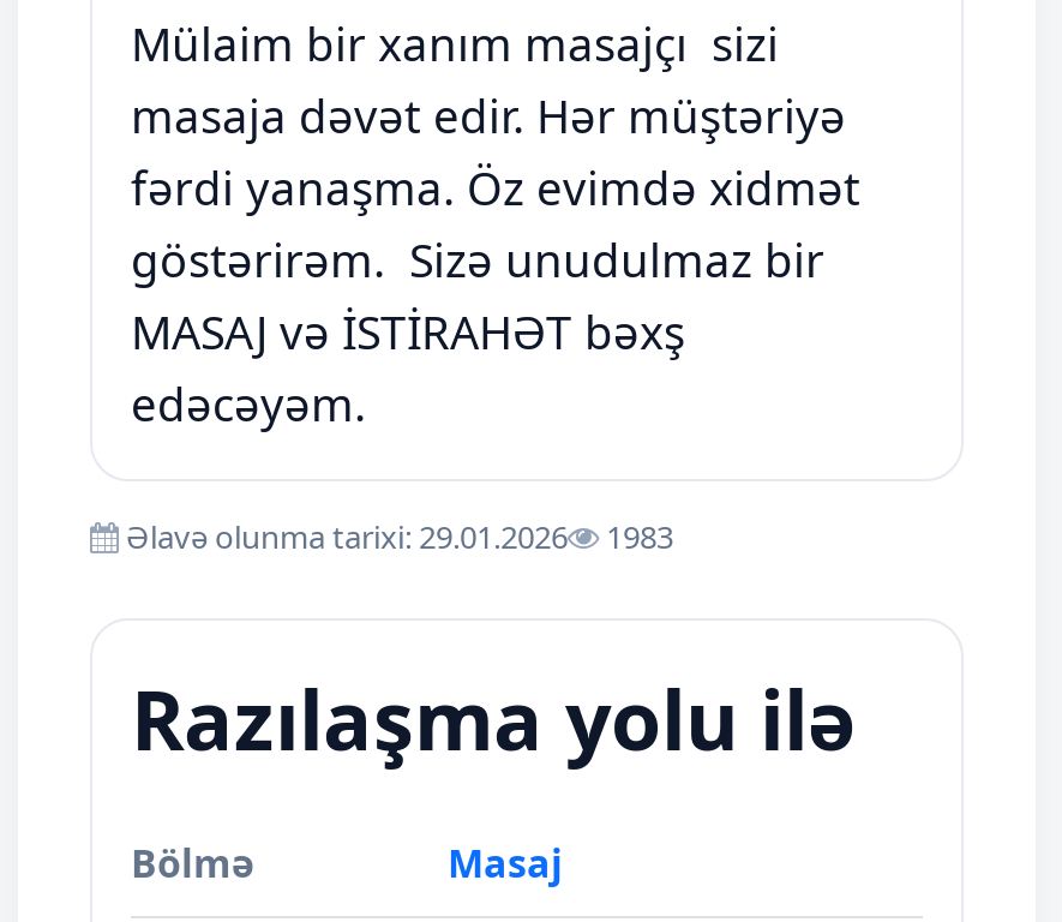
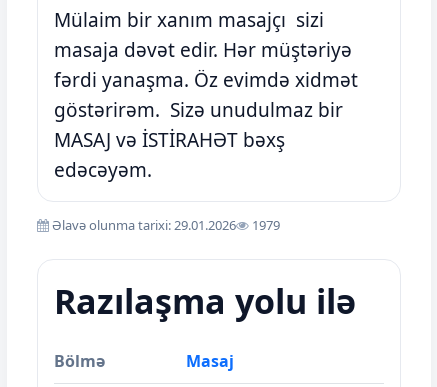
[119,514,673,557] Əlavə olunma tarixi: 29.01.2026 1983 -> [49,216,280,234] Əlavə olunma tarixi: 29.01.2026 1979

